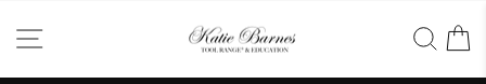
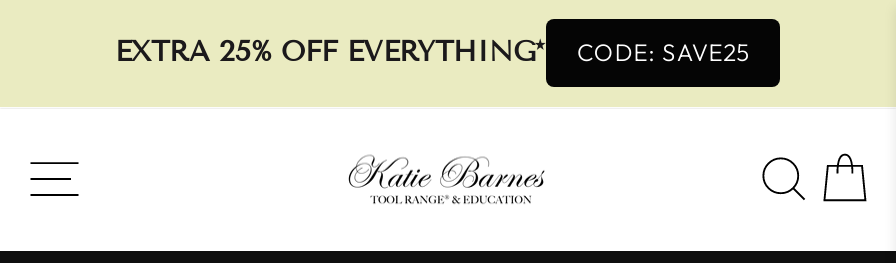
none -> [115,35,749,69] EXTRA 25% OFF EVERYTHING* | CODE: SAVE25

